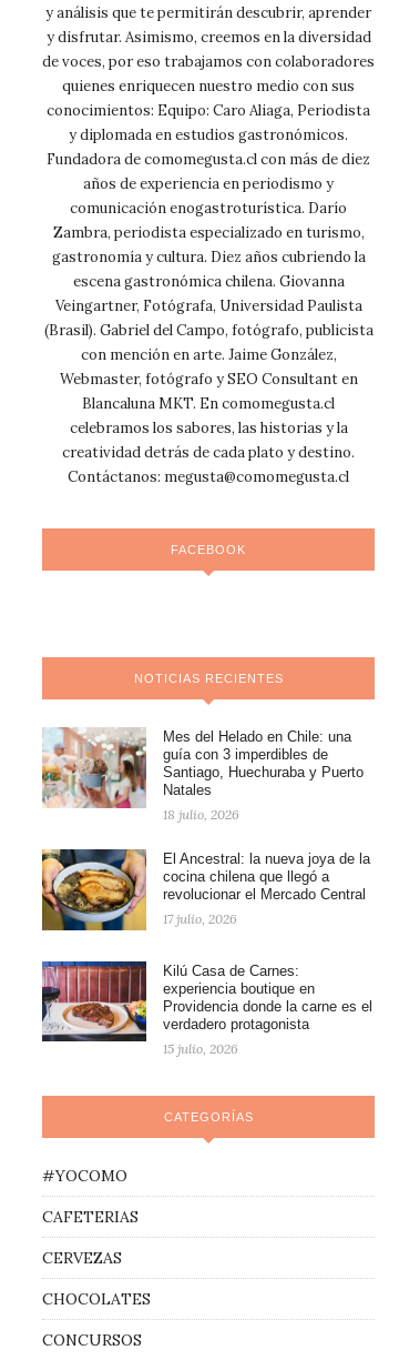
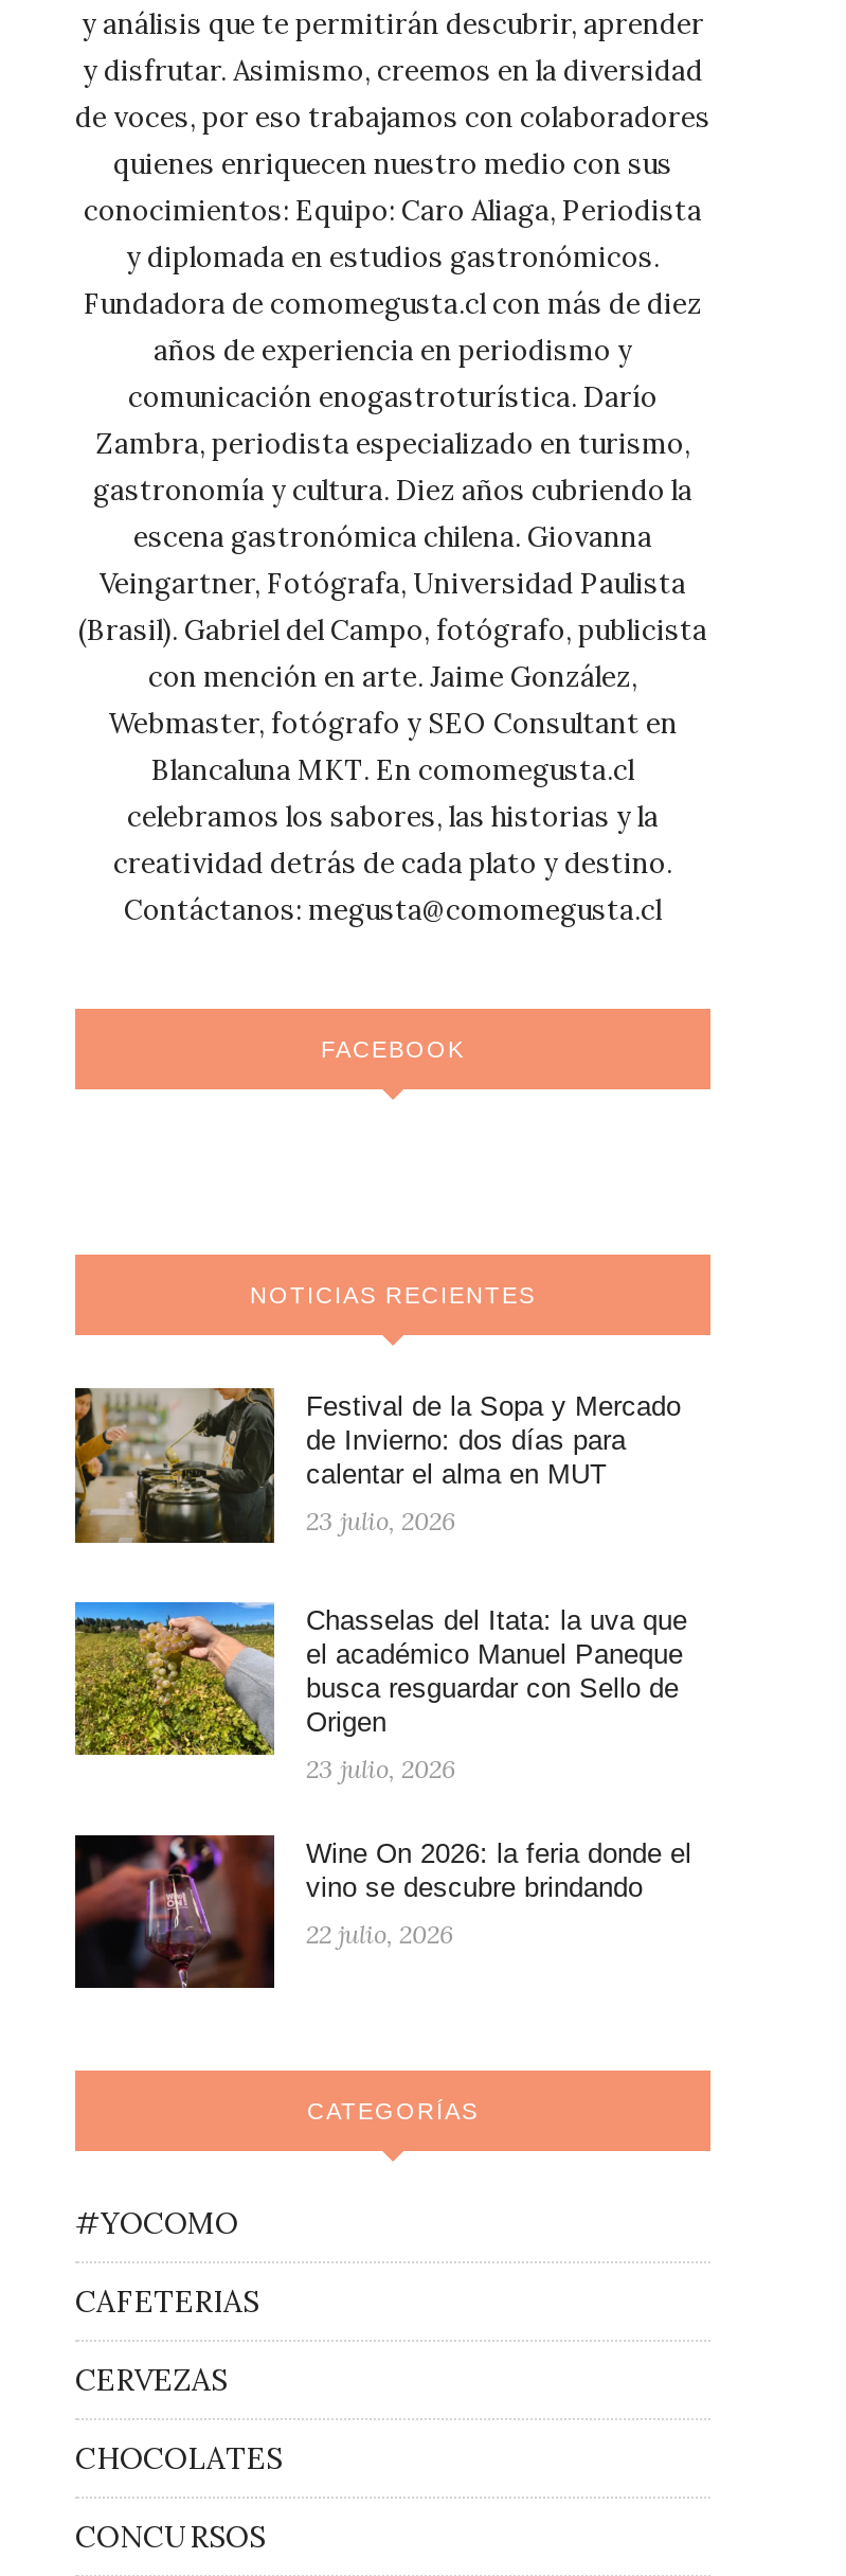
[41,727,364,809] [image] | Mes del Helado en Chile: una | guía con 3 imperdibles de | Santiago, Huechuraba y Puerto | Natales -> [73,1386,681,1545] [image] | Festival de la Sopa y Mercado | de Invierno: dos días para | calentar el alma en MUT
[163,806,239,823] 18 julio, 2026 -> [306,1505,456,1537] 23 julio, 2026
[41,848,370,931] [image] | El Ancestral: la nueva joya de la | cocina chilena que llegó a | revolucionar el Mercado Central -> [73,1600,687,1757] [image] | Chasselas del Itata: la uva que | el académico Manuel Paneque | busca resguardar con Sello de | Origen
[163,911,237,927] 17 julio, 2026 -> [306,1752,456,1784] 23 julio, 2026
[41,960,372,1042] [image] | Kilú Casa de Carnes: | experiencia boutique en | Providencia donde la carne es el | verdadero protagonista -> [73,1833,691,1990] [image] | Wine On 2026: la feria donde el | vino se descubre brindando
[163,1040,238,1056] 15 julio, 2026 -> [306,1917,454,1949] 22 julio, 2026

